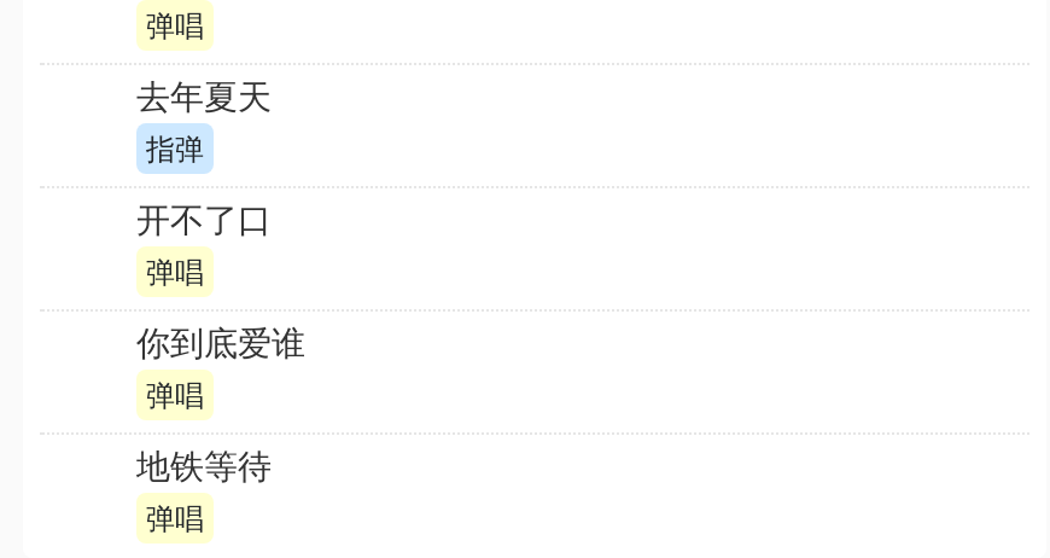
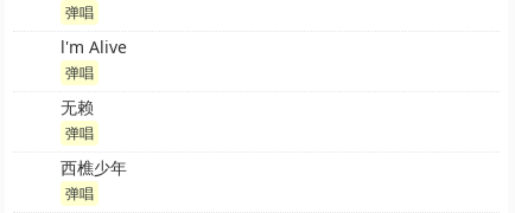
[136,73,272,243] 去年夏天 | 指弹 | 开不了口 -> [61,36,127,58] l'm Alive
[136,320,305,366] 你到底爱谁 -> [61,96,94,119] 无赖
[136,443,272,489] 地铁等待 -> [61,157,127,179] 西樵少年

